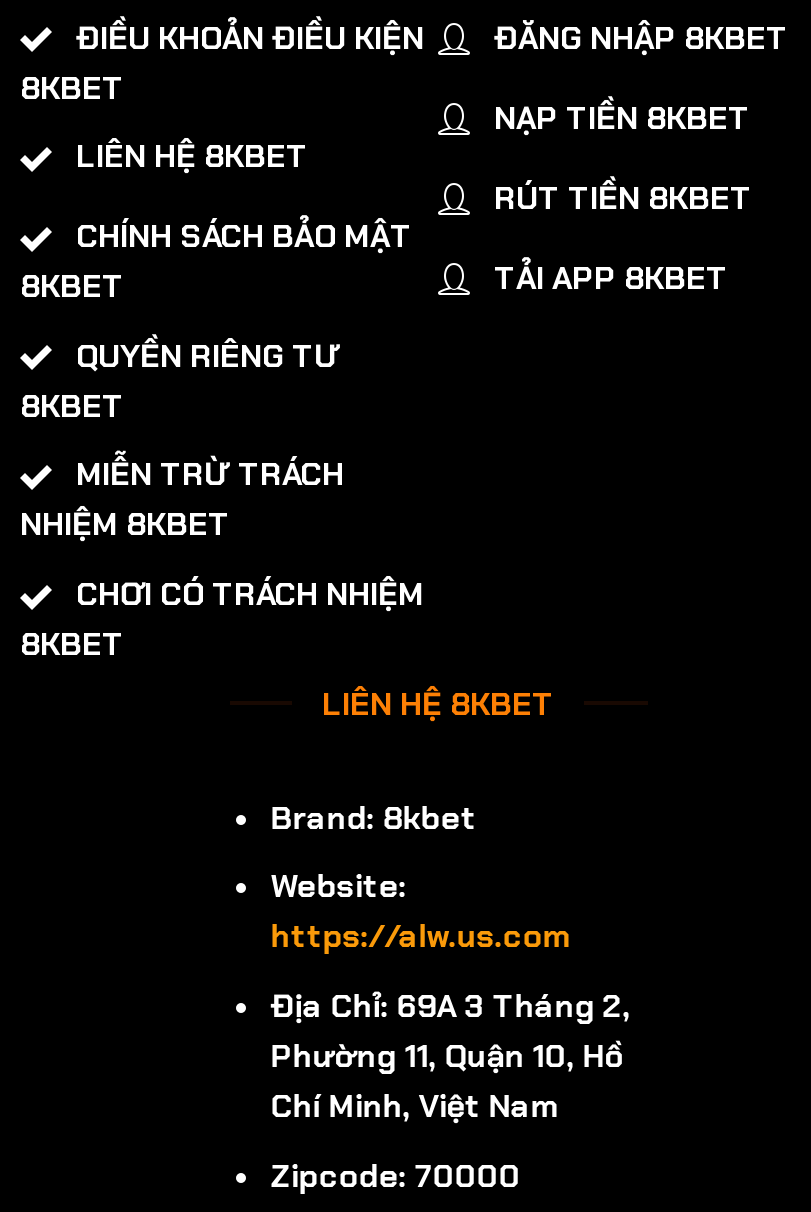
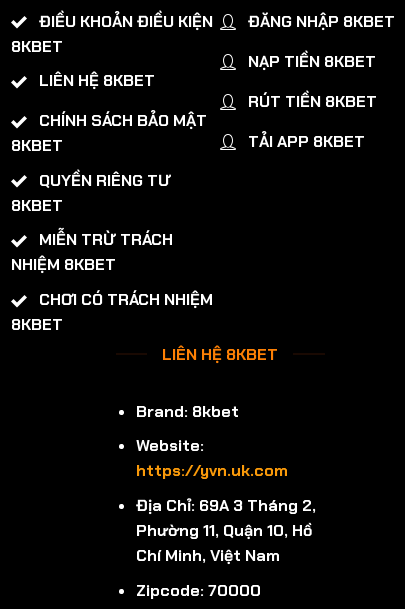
[271,916,571,958] https://alw.us.com -> [136,460,288,481] https://yvn.uk.com

